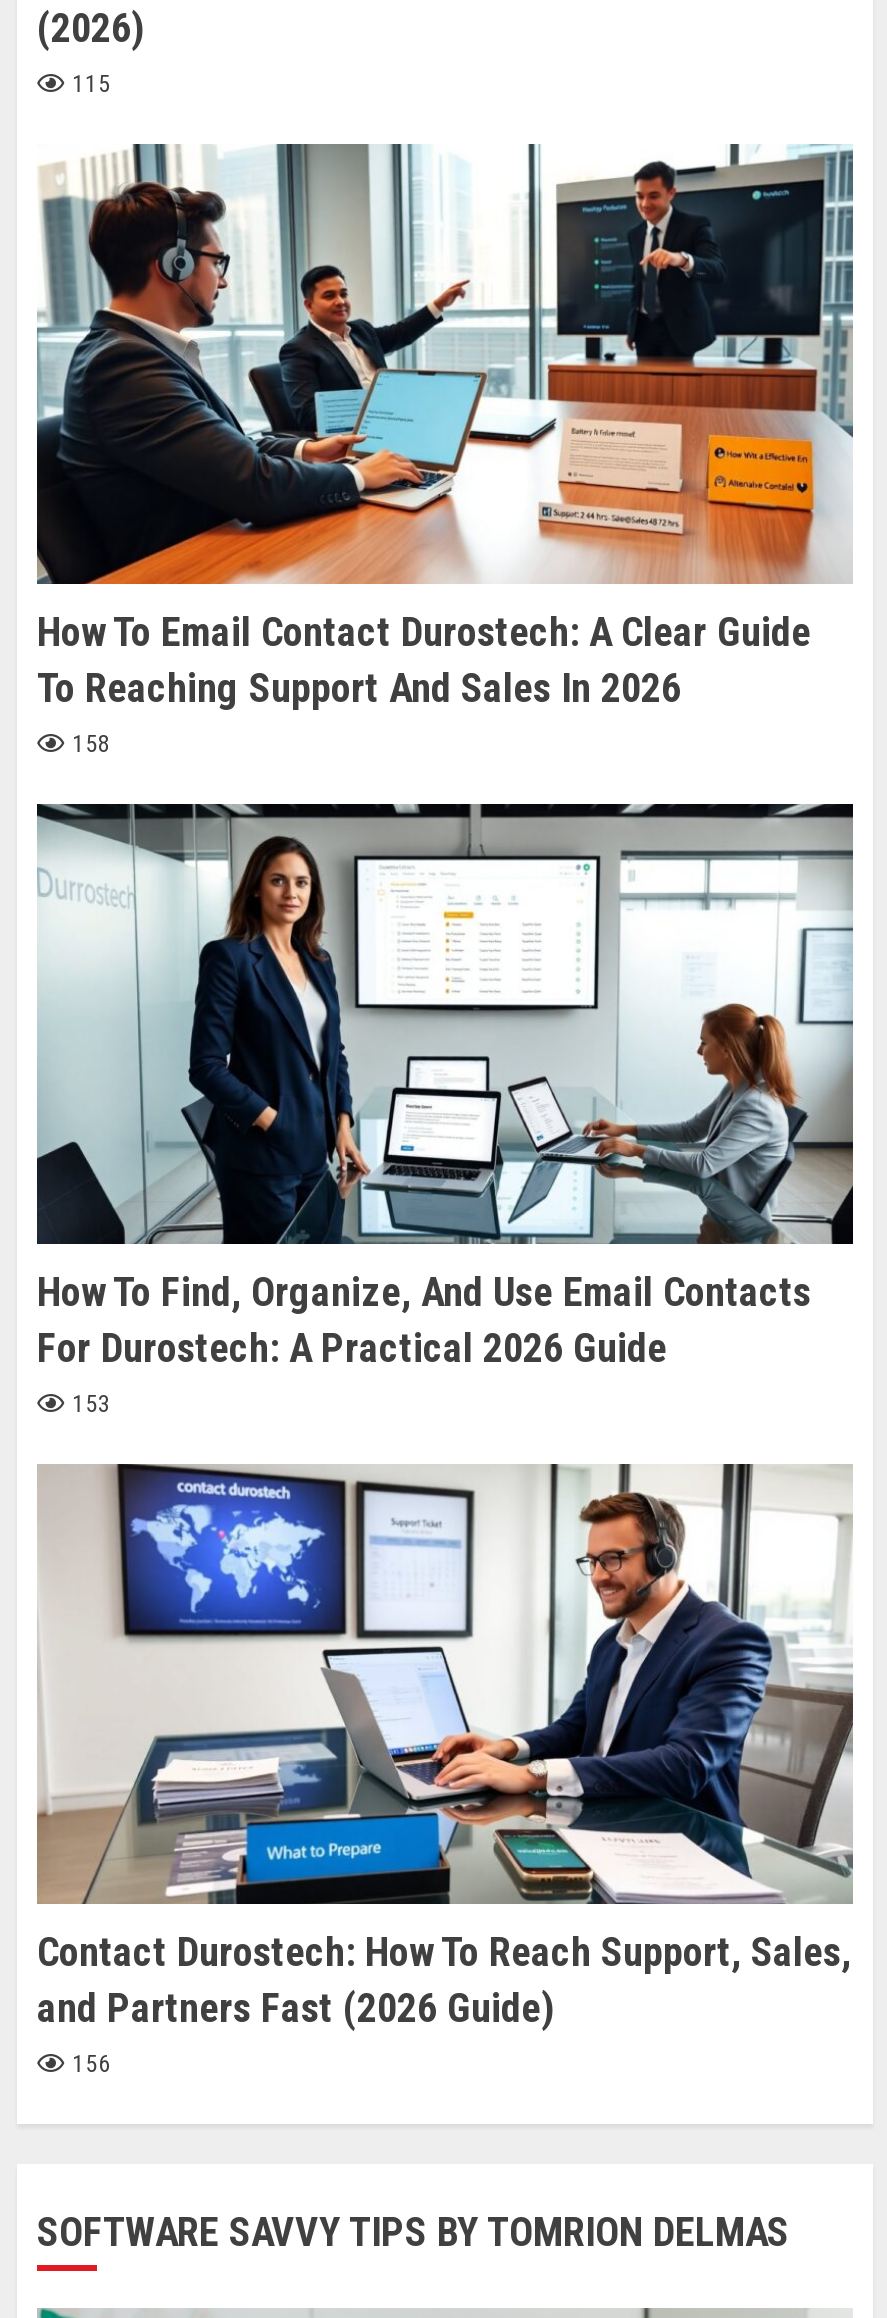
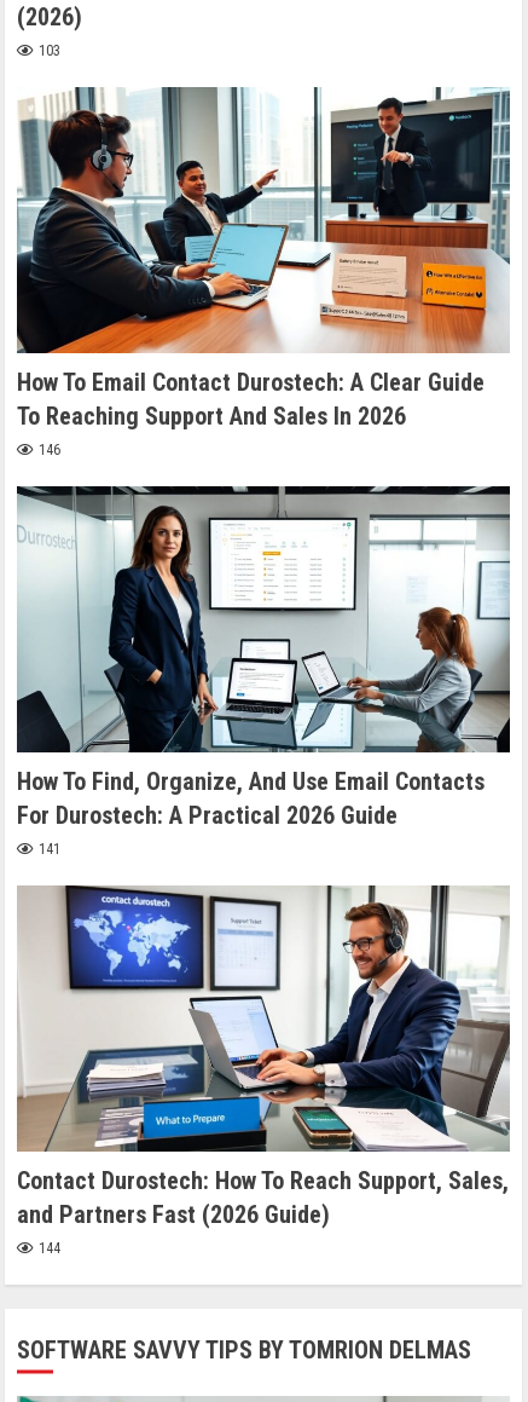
[73,70,111,98] 115 -> [38,42,61,59] 103
[73,730,111,758] 158 -> [38,442,61,458] 146
[73,1390,111,1418] 153 -> [38,841,61,858] 141
[73,2050,111,2078] 156 -> [38,1240,61,1257] 144

